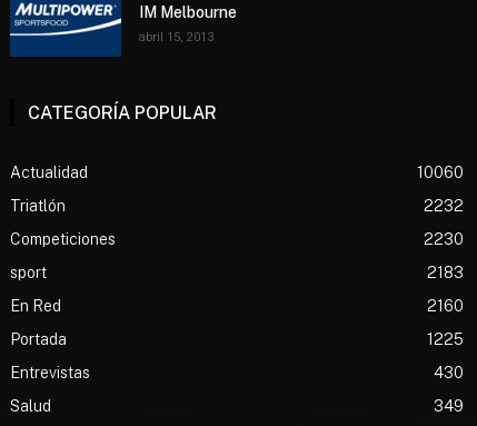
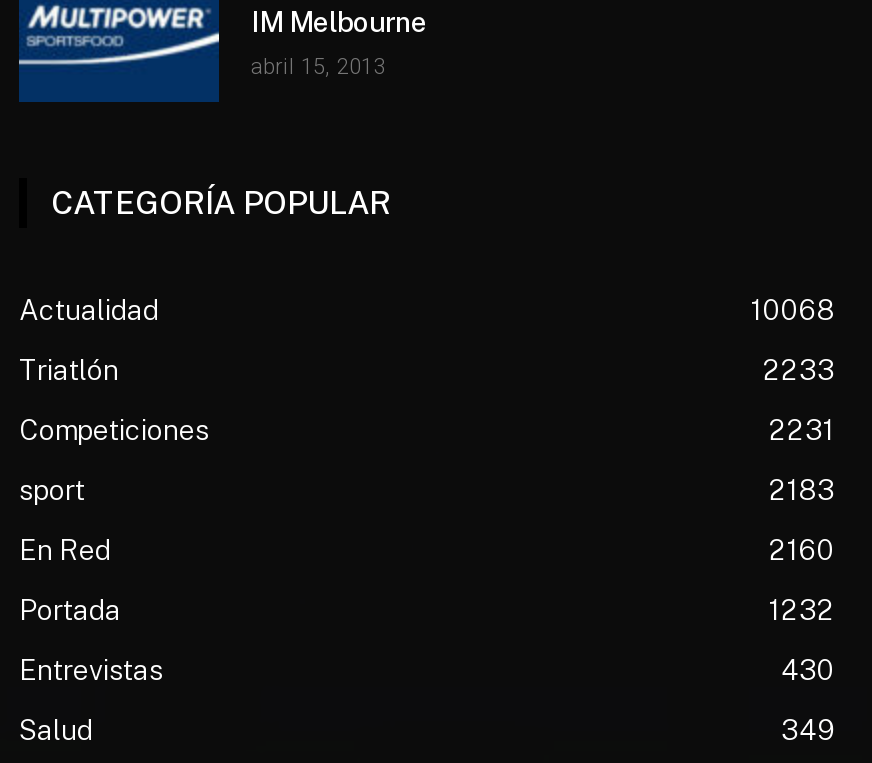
[417,163,464,181] 10060 -> [751,293,835,325] 10068
[424,197,464,214] 2232 -> [763,353,835,385] 2233
[424,230,464,248] 2230 -> [769,413,835,445] 2231
[427,330,464,348] 1225 -> [769,593,835,625] 1232

